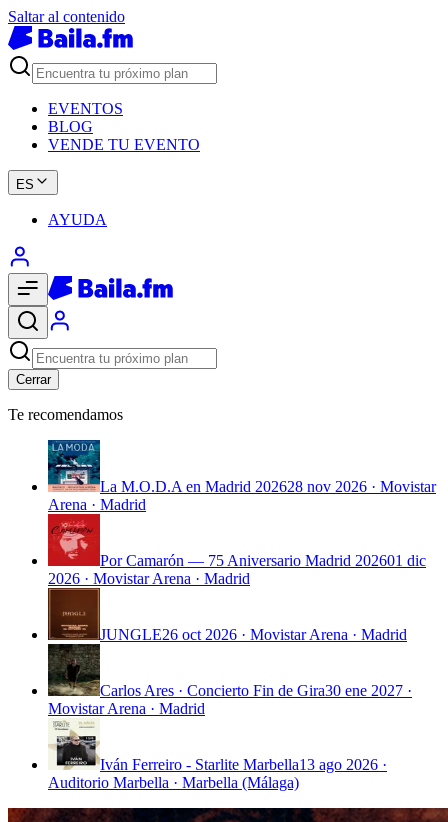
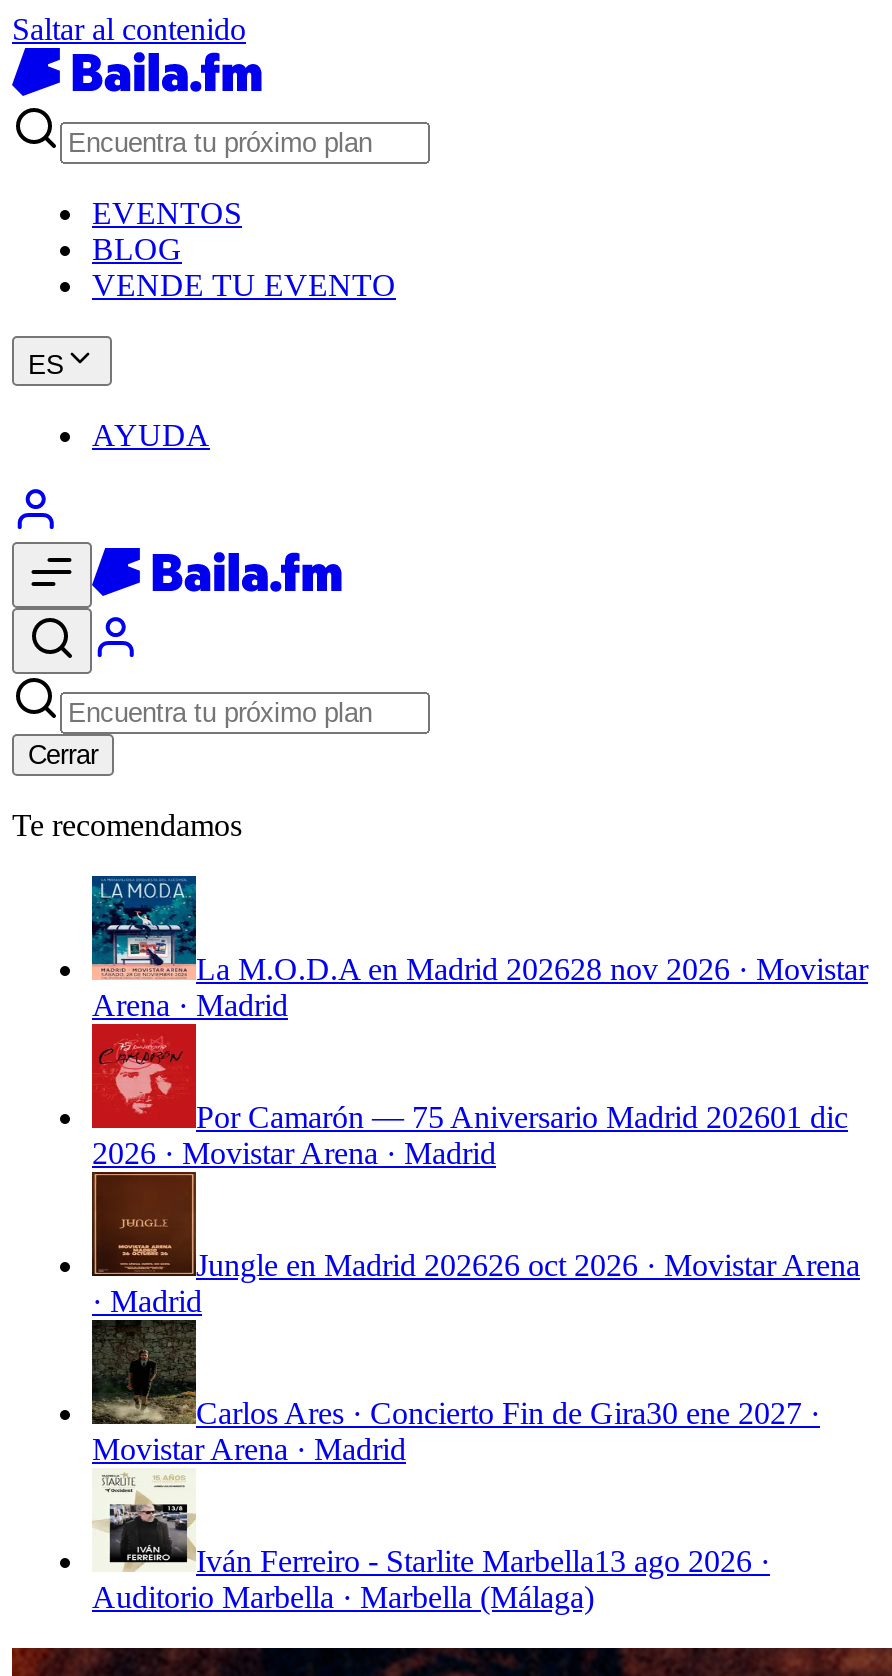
[100,626,407,643] JUNGLE26 oct 2026 · Movistar Arena · Madrid -> [92,1248,860,1318] Jungle en Madrid 202626 oct 2026 · Movistar Arena | · Madrid

